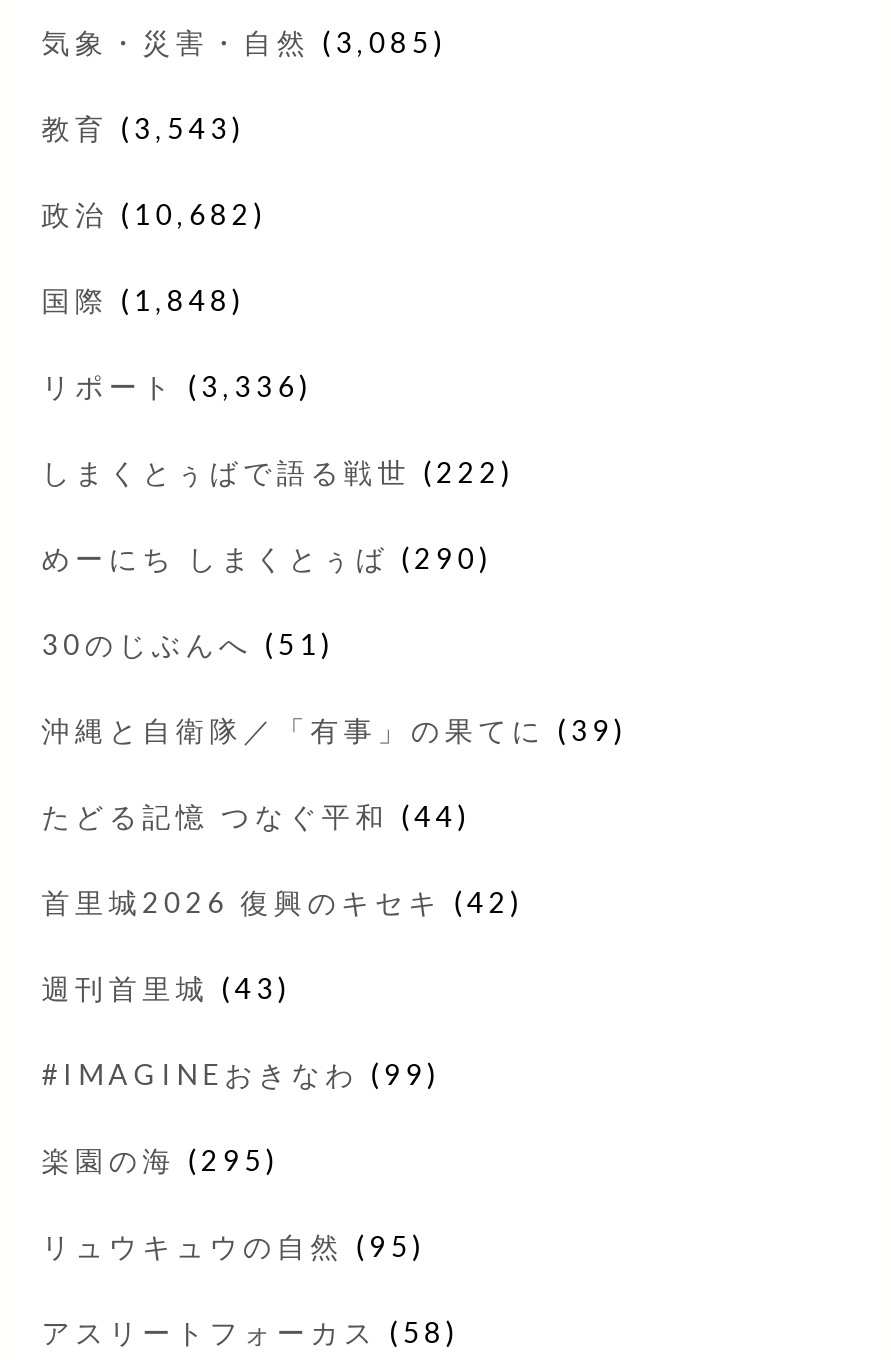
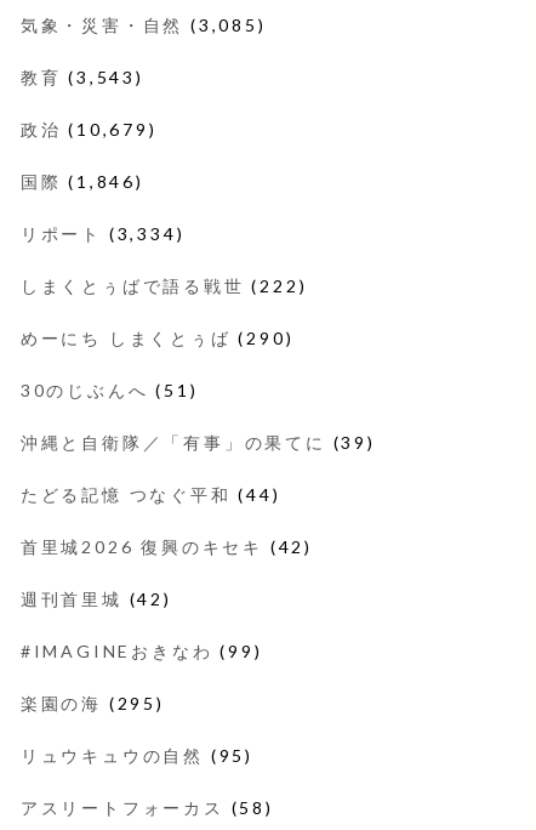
[41,198,267,232] 政治(10,682) -> [20,119,157,140] 政治(10,679)
[41,284,245,318] 国際(1,848) -> [20,171,144,192] 国際(1,846)
[41,370,313,404] リポート(3,336) -> [20,224,185,244] リポート(3,334)
[41,972,291,1006] 週刊首里城(43) -> [20,589,172,610] 週刊首里城(42)

